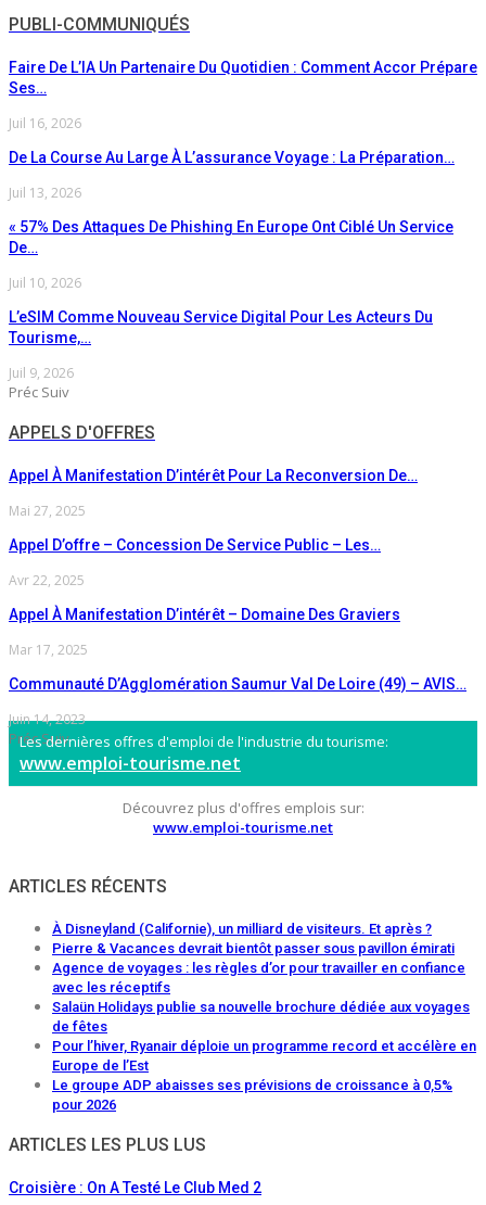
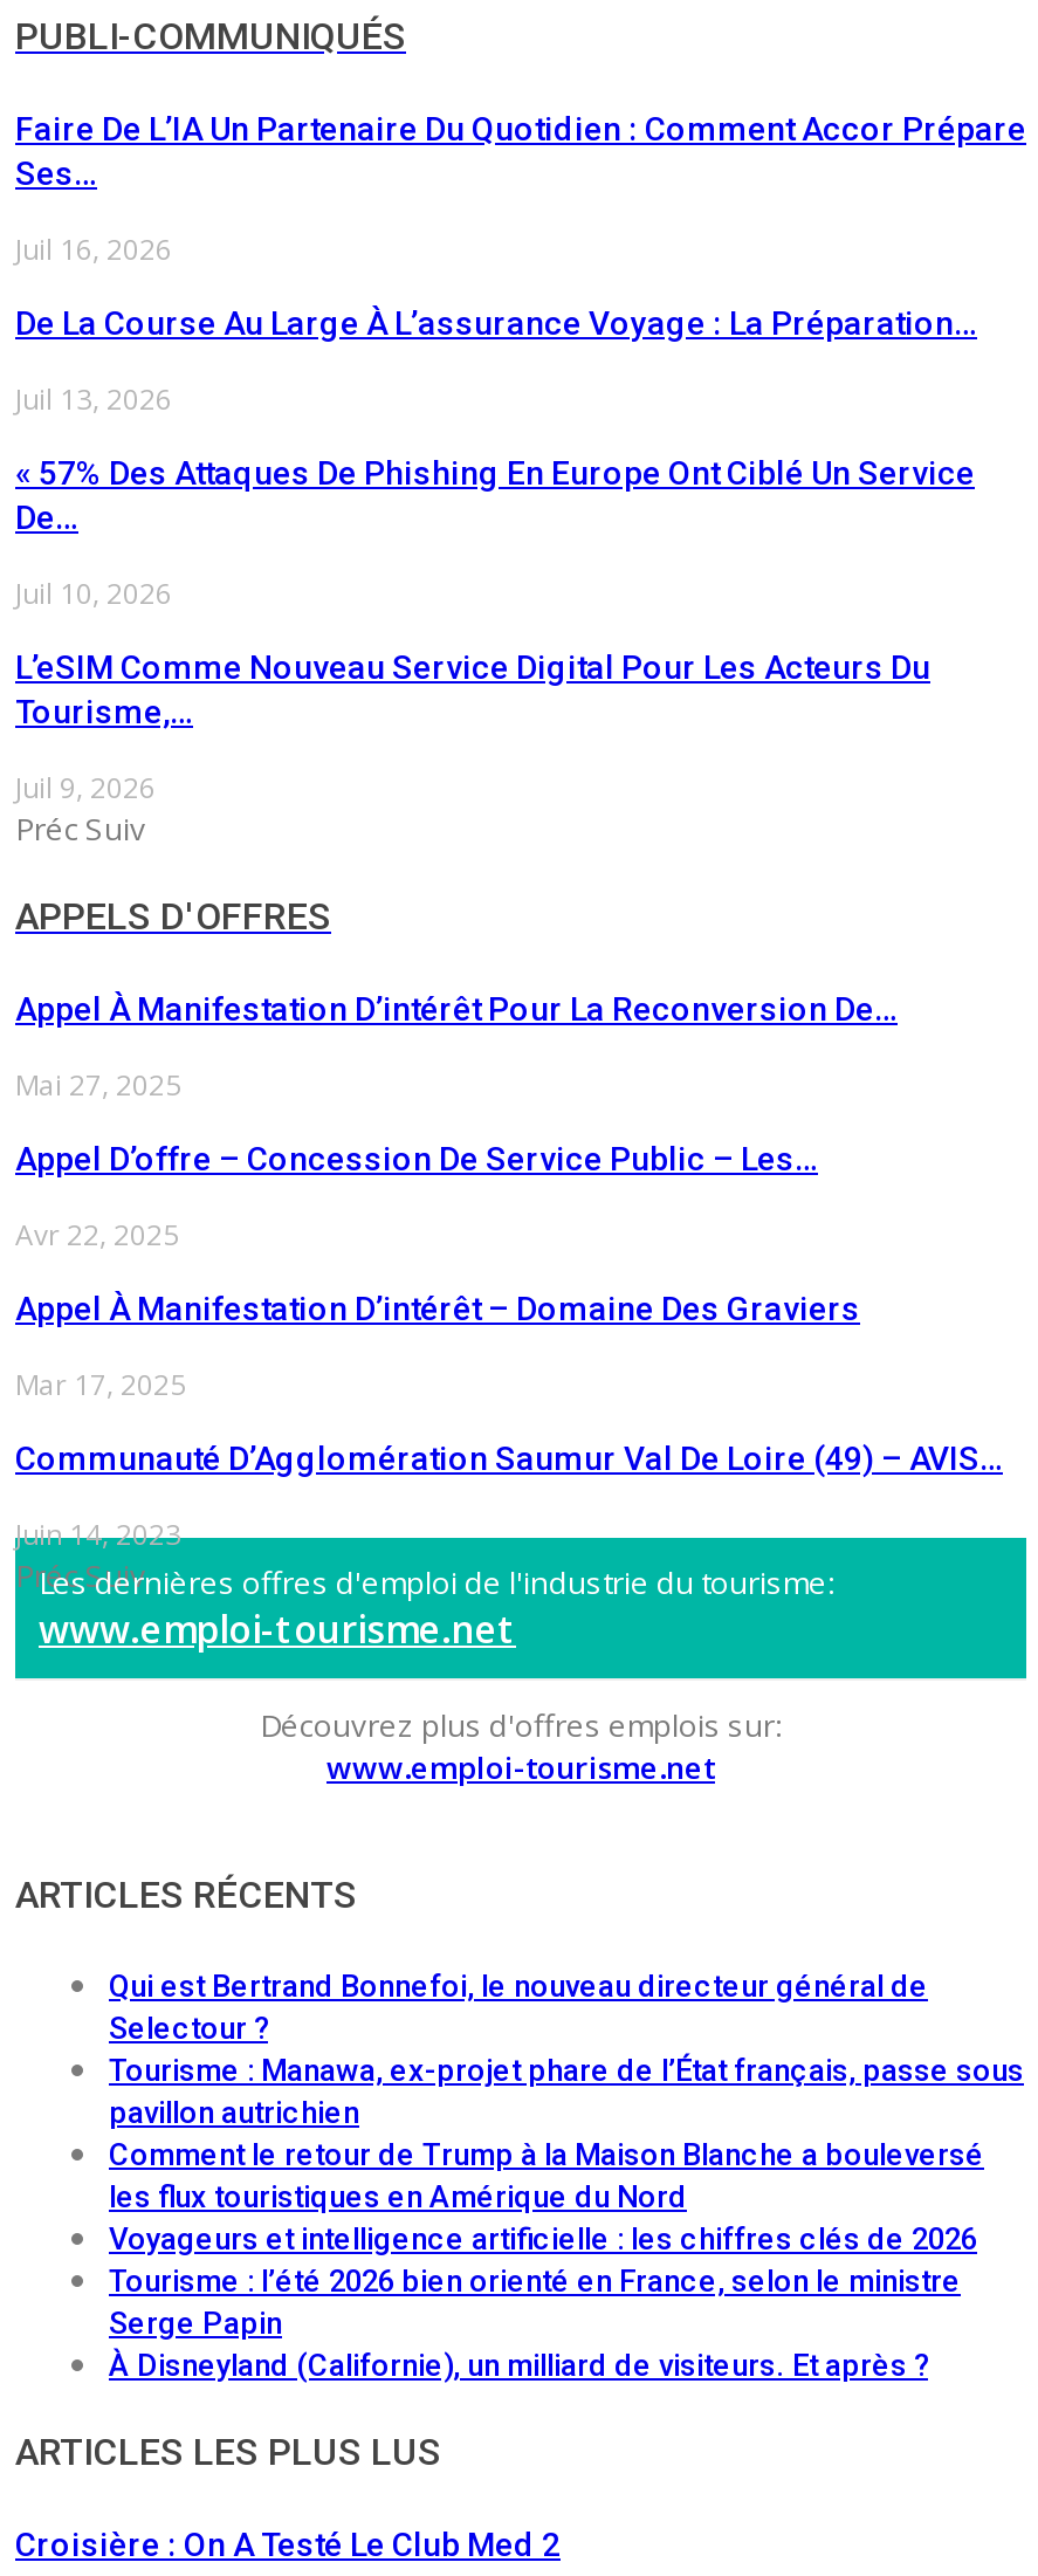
none -> [109,1968,1024,2341] Qui est Bertrand Bonnefoi, le nouveau directeur général de | Selectour ? | Tourisme : Manawa, ex-projet phare de l’État français, passe sous | pavillon autrichien | Comment le retour de Trump à la Maison Blanche a bouleversé | les flux touristiques en Amérique du Nord | Voyageurs et intelligence artificielle : les chiffres clés de 2026 | Tourisme : l’été 2026 bien orienté en France, selon le ministre | Serge Papin
moved [52,920,432,937] -> [109,2348,928,2383]: À Disneyland (Californie), un milliard de visiteurs. Et après ?
[52,940,476,1113] Pierre & Vacances devrait bientôt passer sous pavillon émirati | Agence de voyages : les règles d’or pour travailler en confiance | avec les réceptifs | Salaün Holidays publie sa nouvelle brochure dédiée aux voyages | de fêtes | Pour l’hiver, Ryanair déploie un programme record et accélère en | Europe de l’Est | Le groupe ADP abaisses ses prévisions de croissance à 0,5% | pour 2026 -> none

